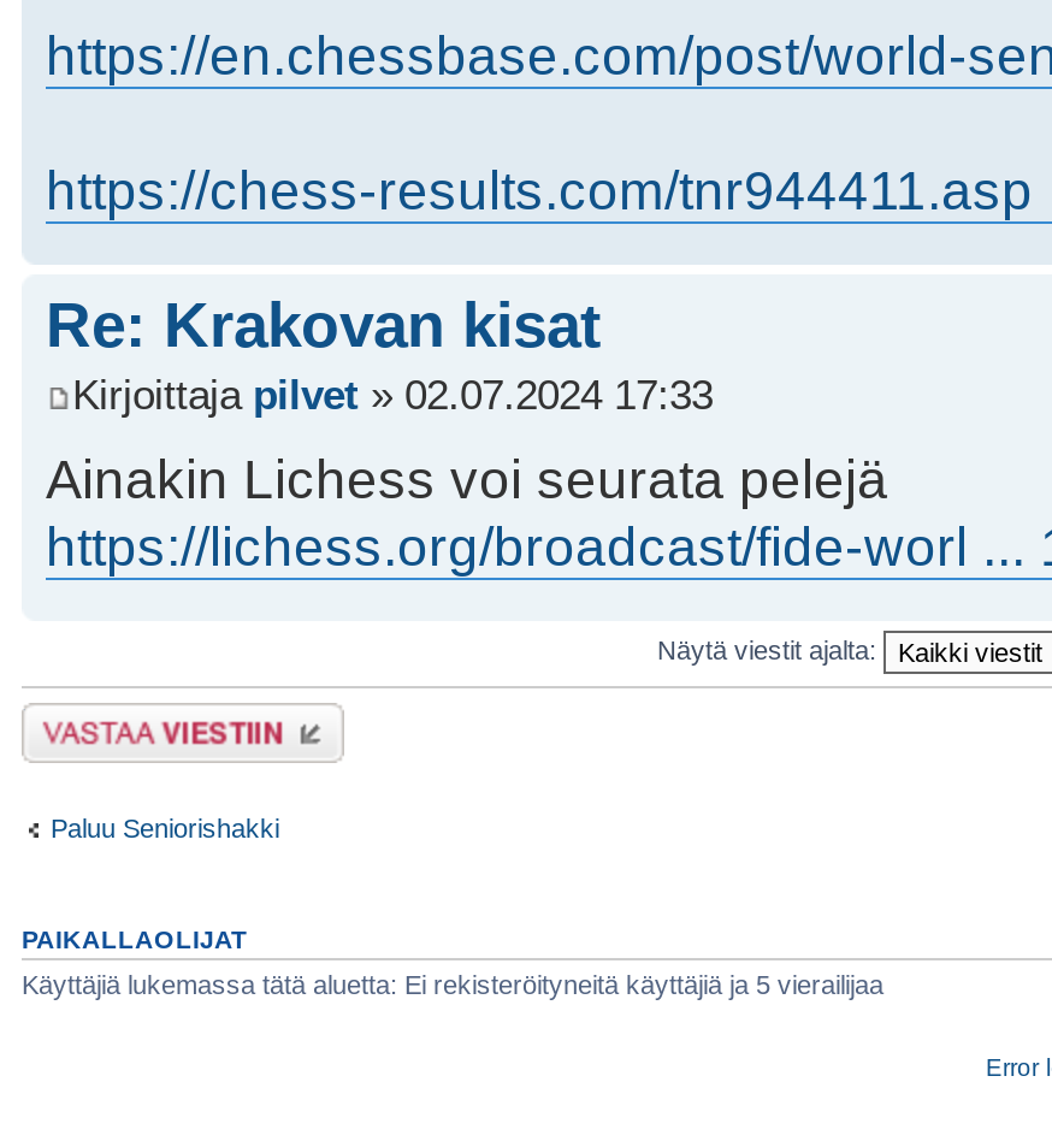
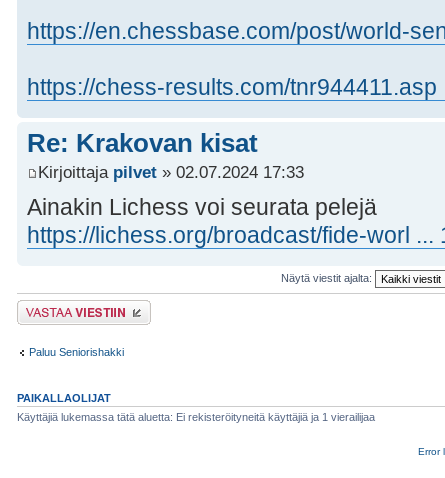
[22,970,883,999] Käyttäjiä lukemassa tätä aluetta: Ei rekisteröityneitä käyttäjiä ja 5 vierailijaa -> [17,411,375,423] Käyttäjiä lukemassa tätä aluetta: Ei rekisteröityneitä käyttäjiä ja 1 vierailijaa

